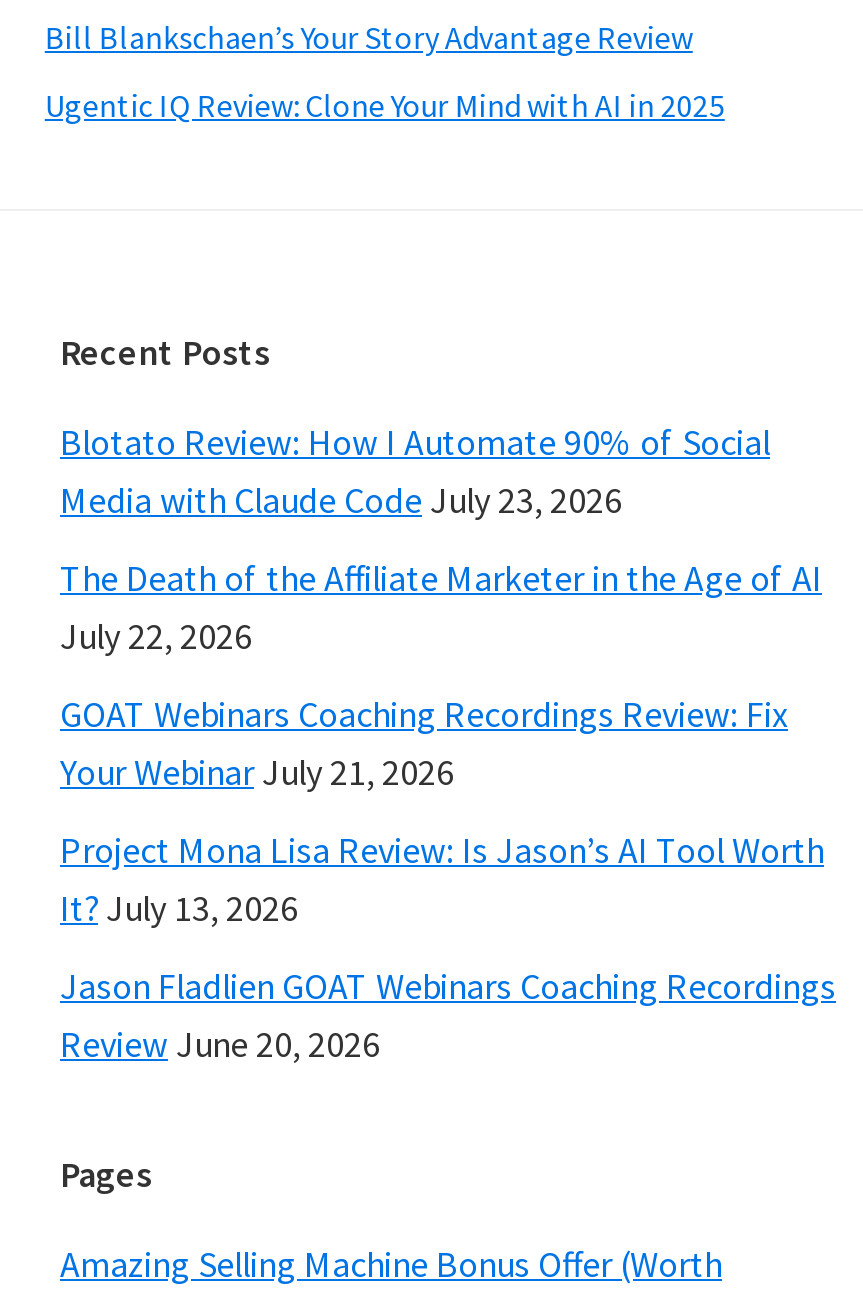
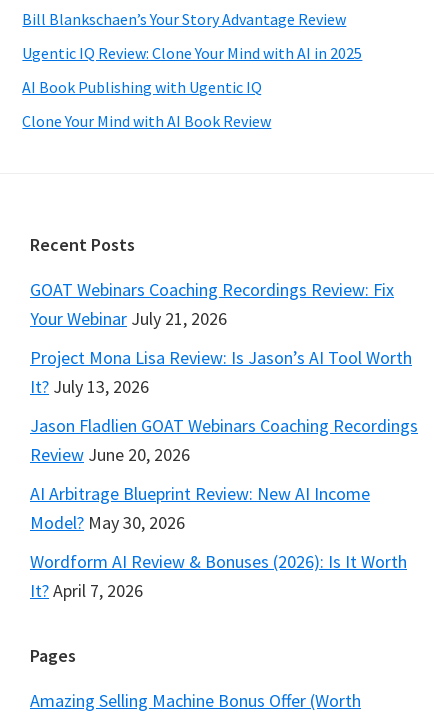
none -> [22,77,271,131] AI Book Publishing with Ugentic IQ | Clone Your Mind with AI Book Review
[60,419,822,659] Blotato Review: How I Automate 90% of Social | Media with Claude Code July 23, 2026 | The Death of the Affiliate Marketer in the Age of AI | July 22, 2026 -> none
moved [60,691,836,1067] -> [30,278,418,466]: GOAT Webinars Coaching Recordings Review: Fix | Your Webinar July 21, 2026 | Project Mona Lisa Review: Is Jason’s AI Tool Worth | It? July 13, 2026 | Jason Fladlien GOAT Webinars Coaching Recordings | Review June 20, 2026
none -> [30,482,407,602] AI Arbitrage Blueprint Review: New AI Income | Model? May 30, 2026 | Wordform AI Review & Bonuses (2026): Is It Worth | It? April 7, 2026

